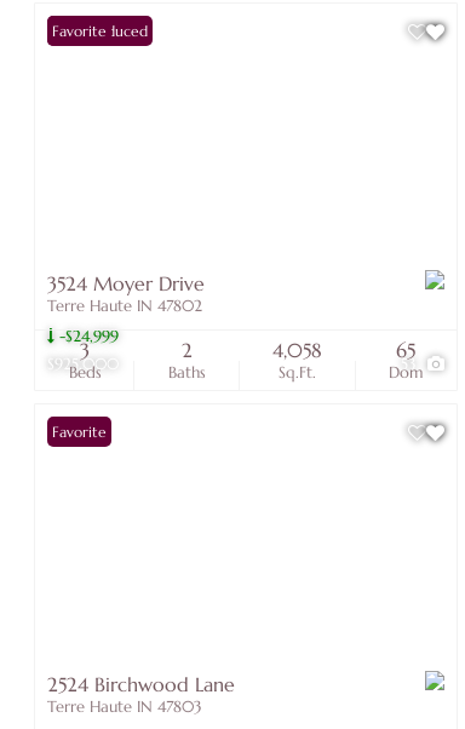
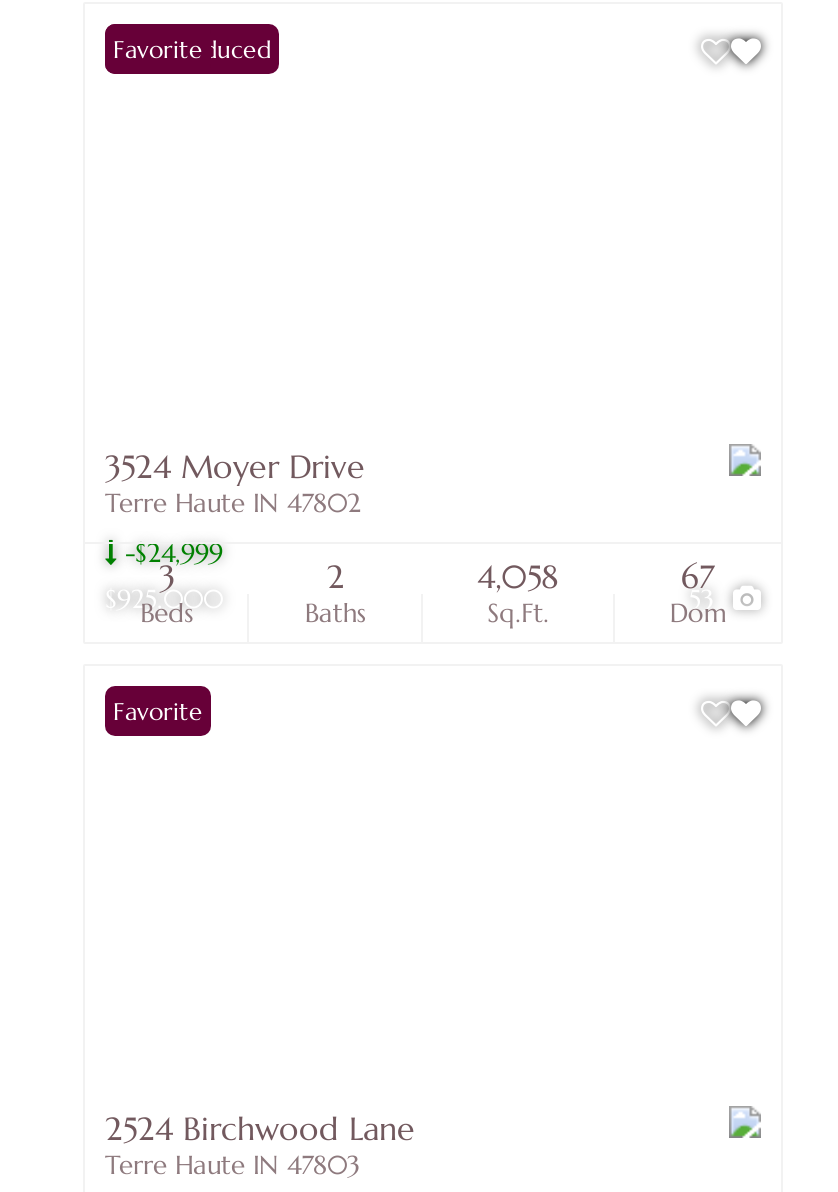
[396,338,416,362] 65 -> [681,556,715,596] 67

